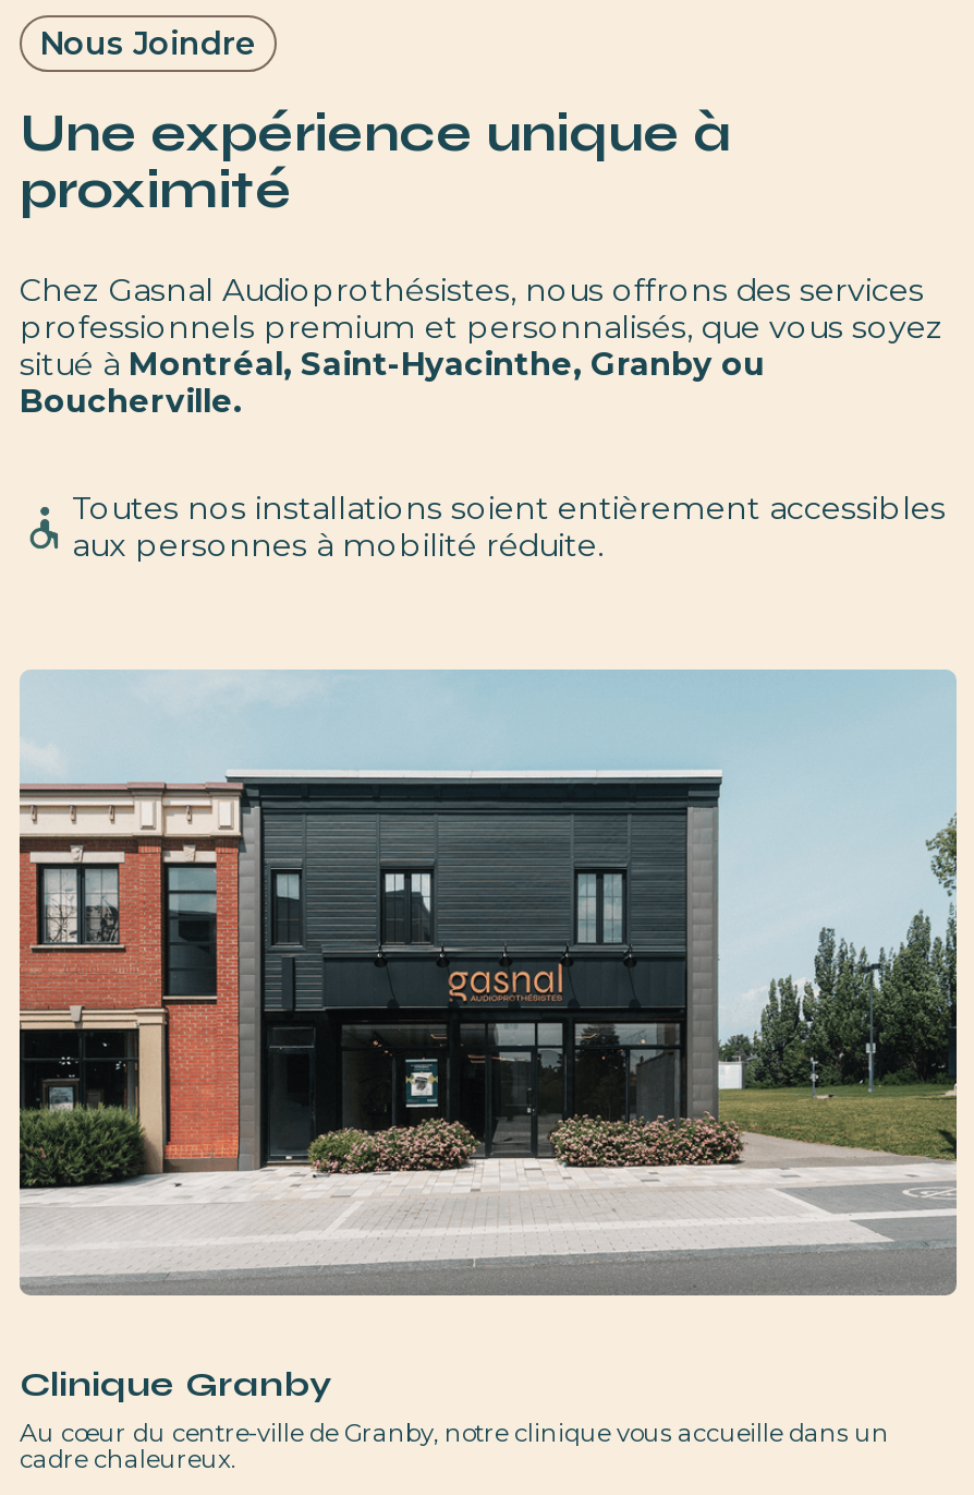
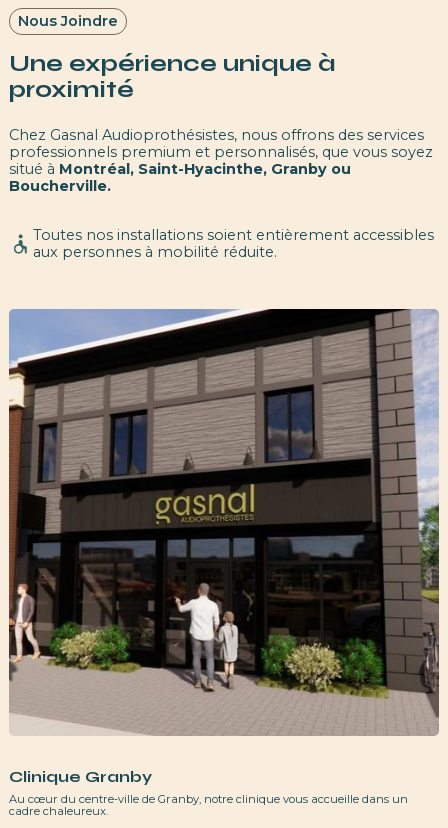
[20,668,959,1297] [image] -> [8,308,440,735] [image]

